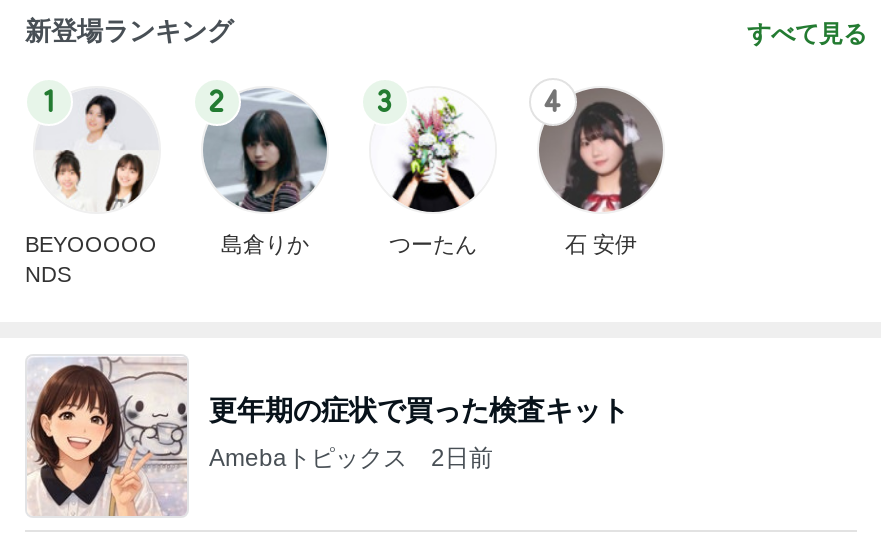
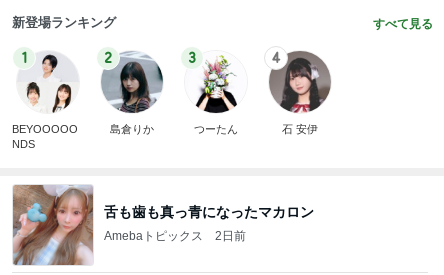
[27,356,629,516] [image] | 更年期の症状で買った検査キット -> [12,184,314,266] [image] | 舌も歯も真っ青になったマカロン

